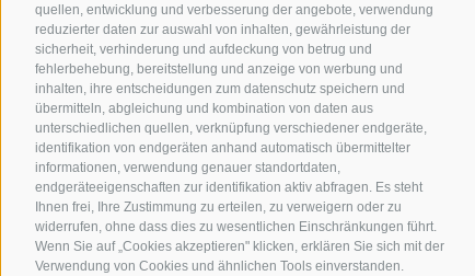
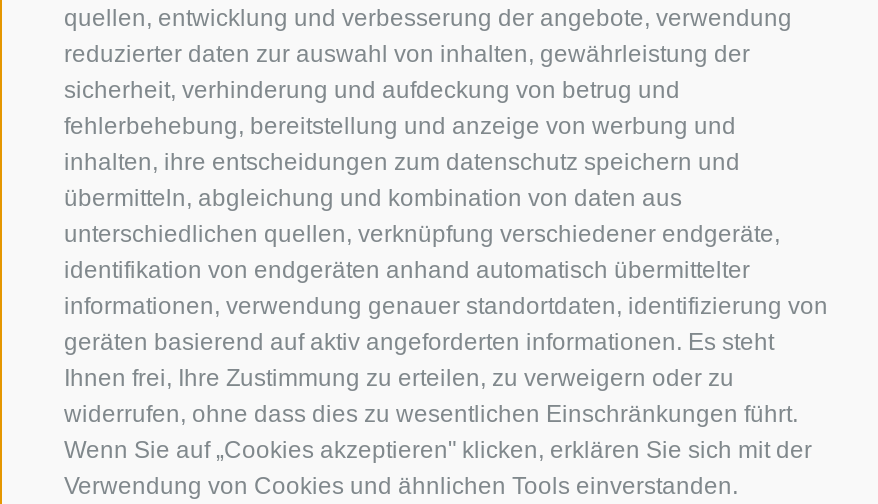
[35,160,422,195] informationen, verwendung genauer standortdaten, | endgeräteeigenschaften zur identifikation aktiv abfragen. Es steht -> [64,292,828,356] informationen, verwendung genauer standortdaten, identifizierung von | geräten basierend auf aktiv angeforderten informationen. Es steht

